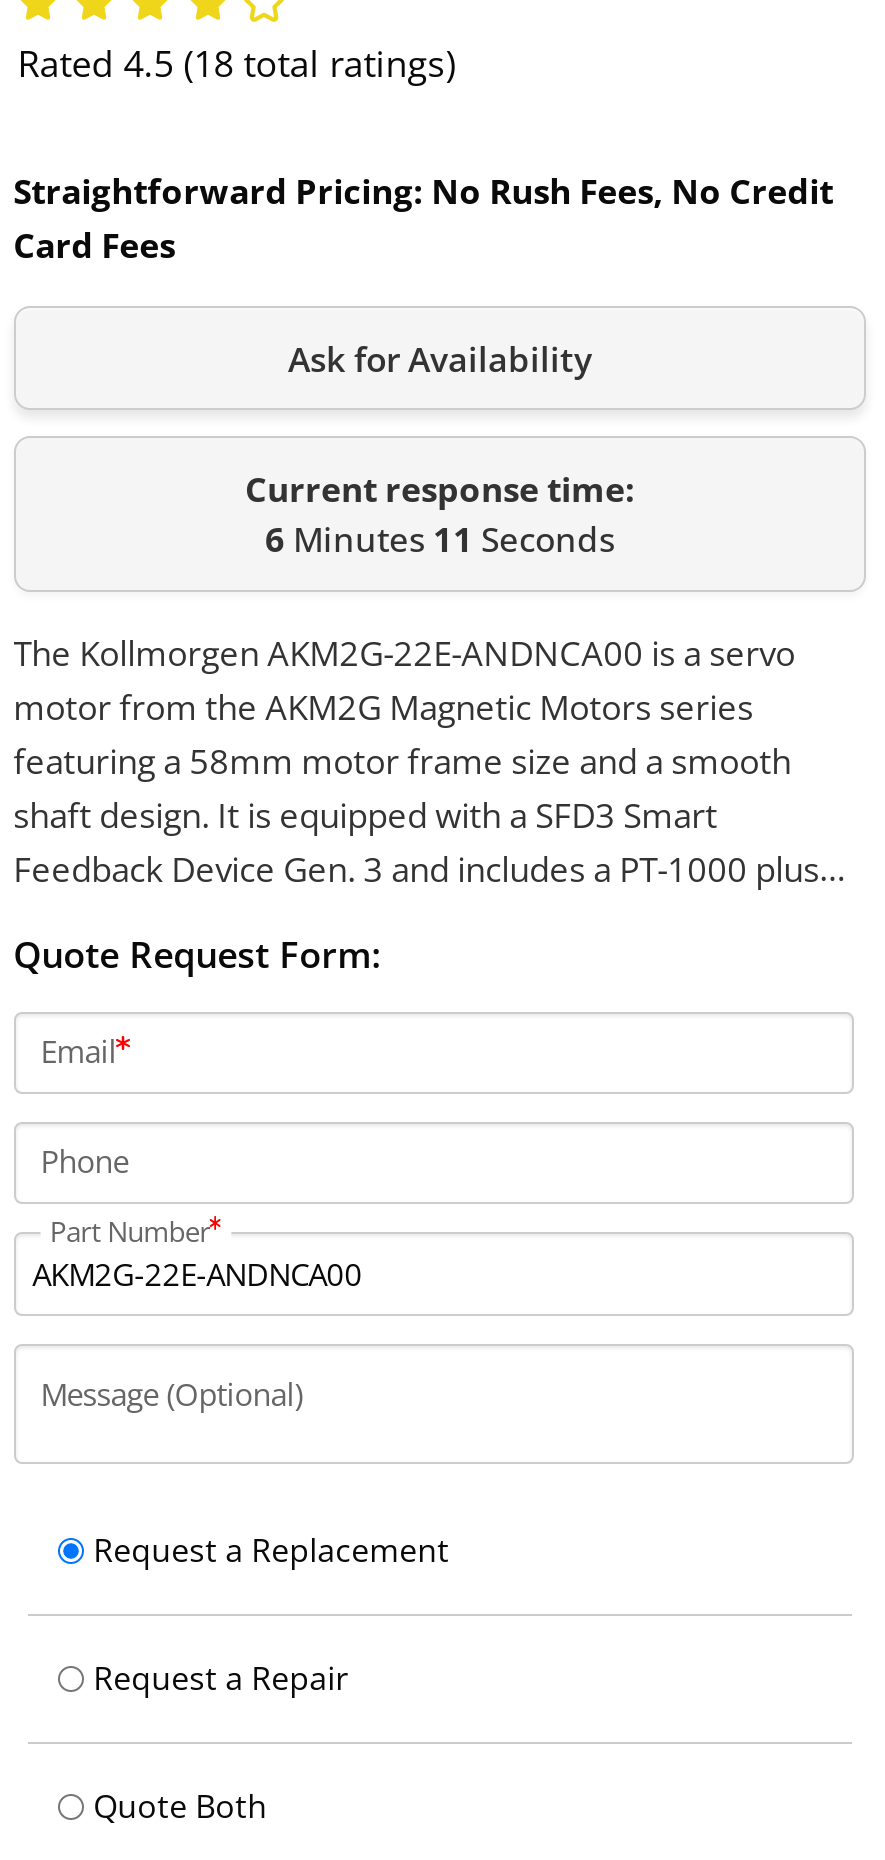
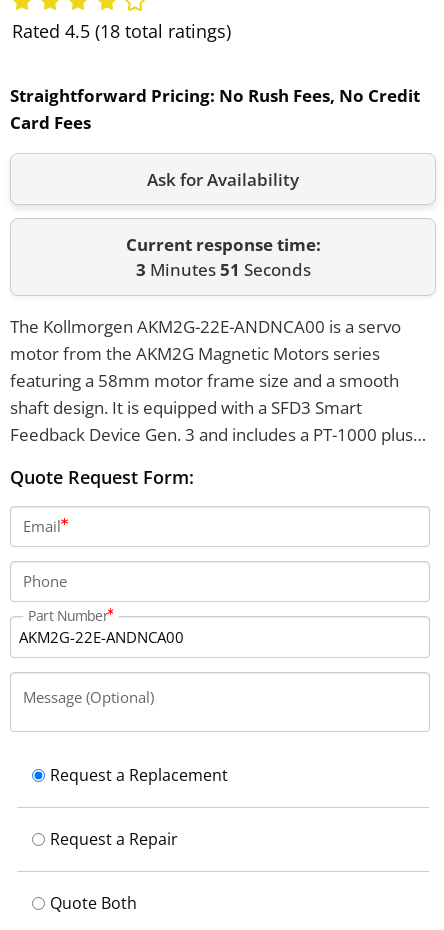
[265,516,615,562] 6 Minutes 11 Seconds -> [135,258,310,281] 3 Minutes 51 Seconds

